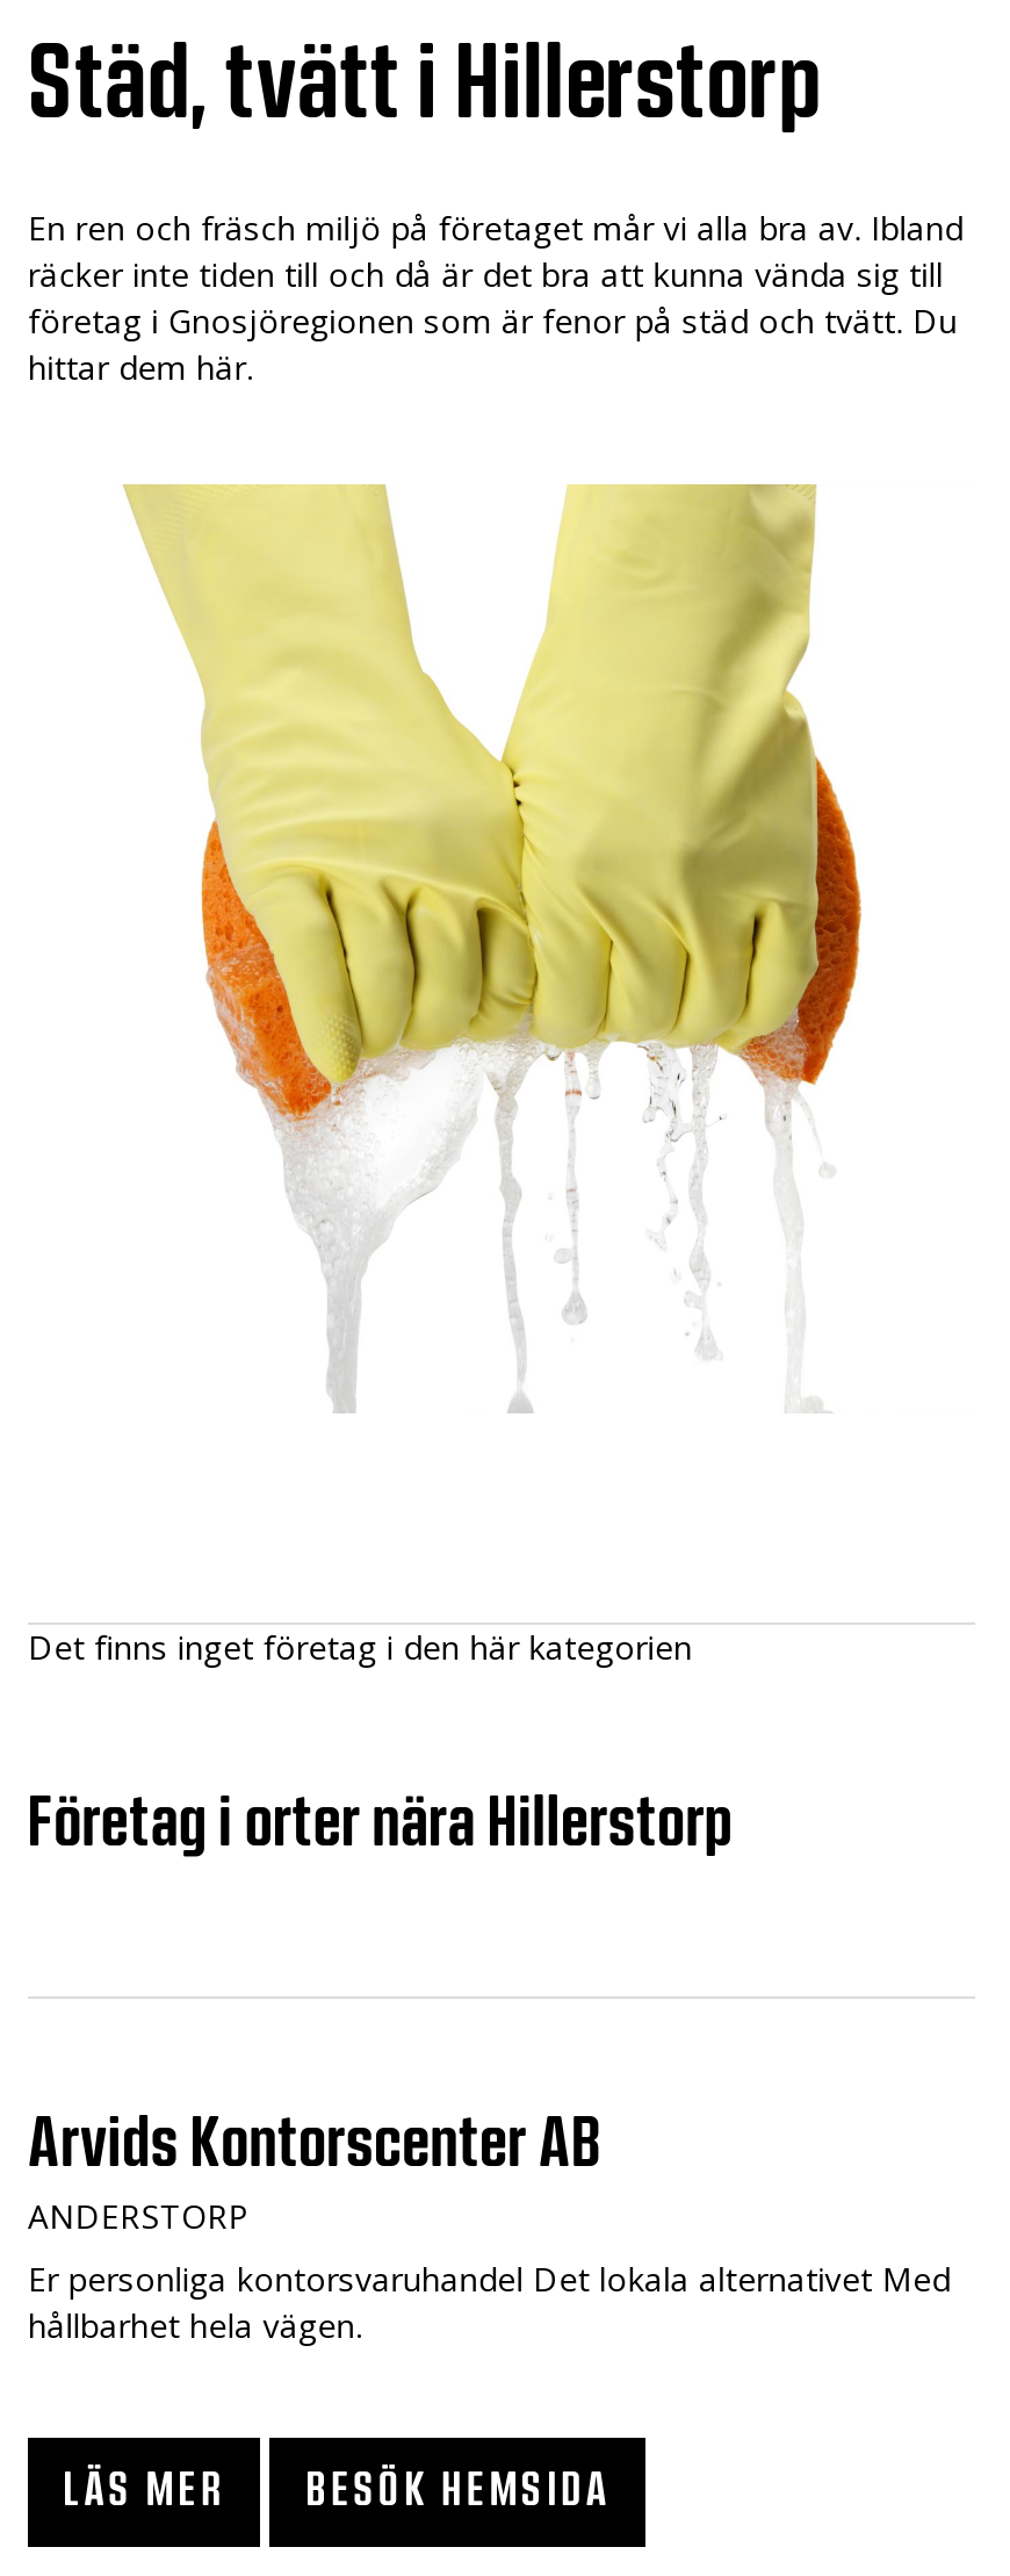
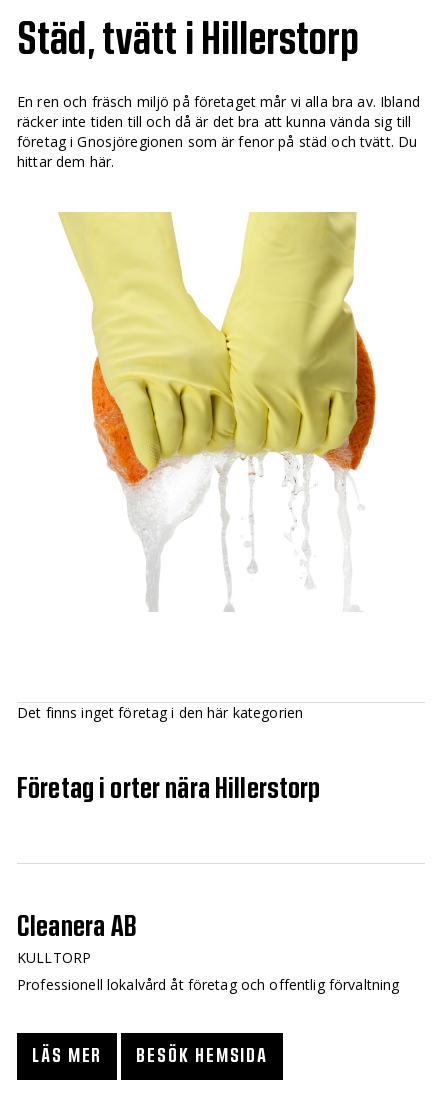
[28,2107,950,2347] Arvids Kontorscenter AB | ANDERSTORP | Er personliga kontorsvaruhandel Det lokala alternativet Med | hållbarhet hela vägen. -> [17,911,399,994] Cleanera AB | KULLTORP | Professionell lokalvård åt företag och offentlig förvaltning

